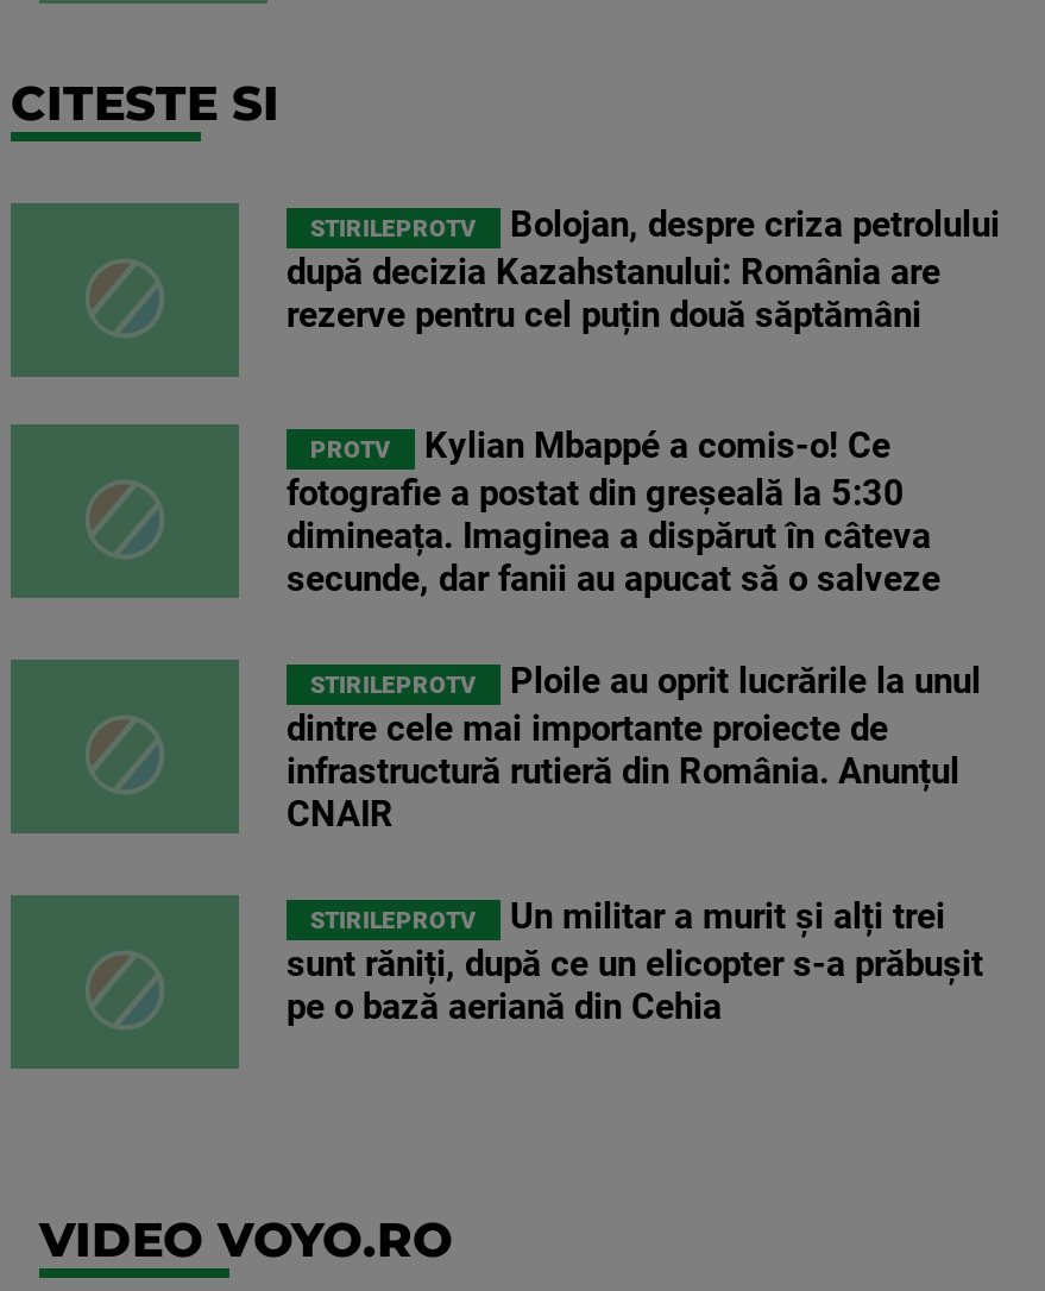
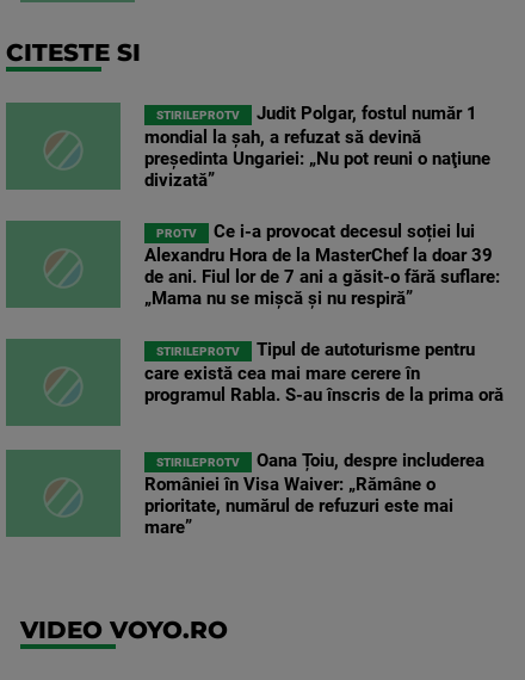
[287,204,1000,337] Bolojan, despre criza petrolului | după decizia Kazahstanului: România are | rezerve pentru cel puțin două săptămâni -> [144,103,490,191] Judit Polgar, fostul număr 1 | mondial la şah, a refuzat să devină | preşedinta Ungariei: „Nu pot reuni o naţiune | divizată”
[287,425,940,601] Kylian Mbappé a comis-o! Ce | fotografie a postat din greșeală la 5:30 | dimineața. Imaginea a dispărut în câteva | secunde, dar fanii au apucat să o salveze -> [144,221,500,309] Ce i-a provocat decesul soției lui | Alexandru Hora de la MasterChef la doar 39 | de ani. Fiul lor de 7 ani a găsit-o fără suflare: | „Mama nu se mișcă și nu respiră”
[287,661,981,837] Ploile au oprit lucrările la unul | dintre cele mai importante proiecte de | infrastructură rutieră din România. Anunțul | CNAIR -> [144,339,504,406] Tipul de autoturisme pentru | care există cea mai mare cerere în | programul Rabla. S-au înscris de la prima oră
[287,896,983,1029] Un militar a murit și alți trei | sunt răniți, după ce un elicopter s-a prăbușit | pe o bază aeriană din Cehia -> [144,450,484,539] Oana Țoiu, despre includerea | României în Visa Waiver: „Rămâne o | prioritate, numărul de refuzuri este mai | mare”

